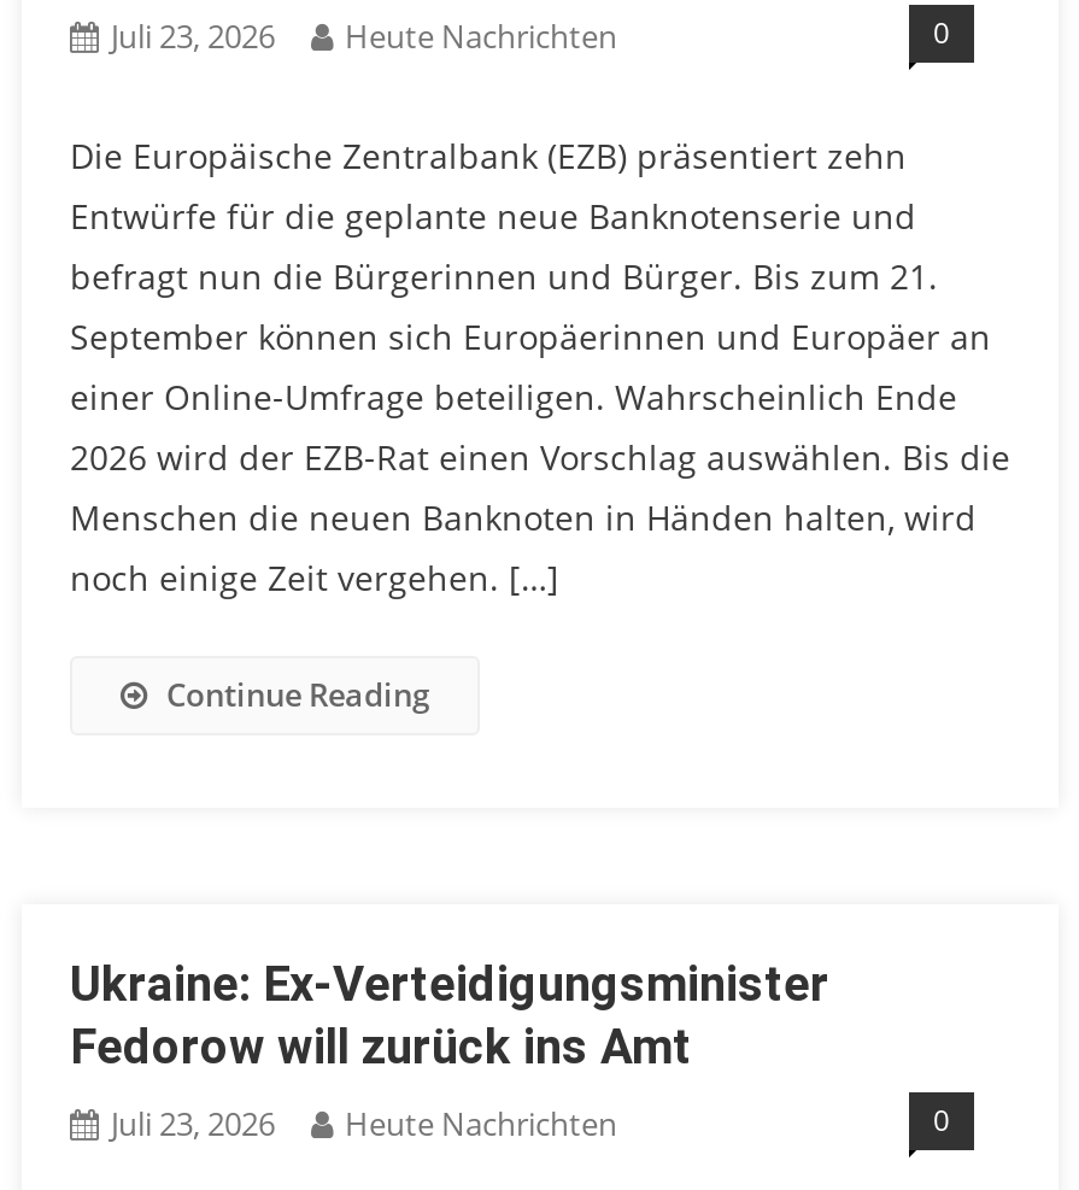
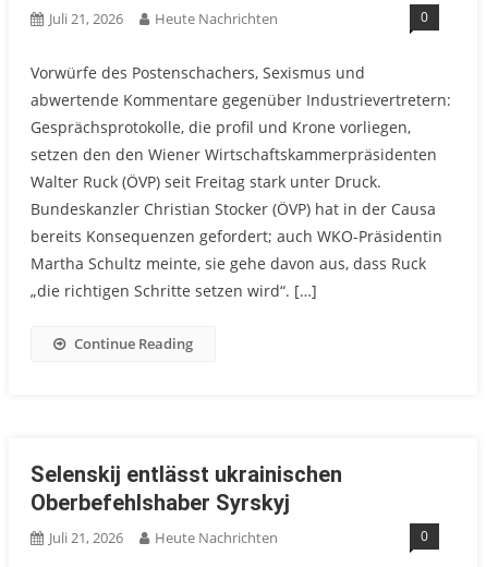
[111,14,617,58] Juli 23, 2026 Heute Nachrichten -> [49,9,278,28] Juli 21, 2026 Heute Nachrichten
[70,133,1010,600] Die Europäische Zentralbank (EZB) präsentiert zehn | Entwürfe für die geplante neue Banknotenserie und | befragt nun die Bürgerinnen und Bürger. Bis zum 21. | September können sich Europäerinnen und Europäer an | einer Online-Umfrage beteiligen. Wahrscheinlich Ende | 2026 wird der EZB-Rat einen Vorschlag auswählen. Bis die | Menschen die neuen Banknoten in Händen halten, wird | noch einige Zeit vergehen. […] -> [31,62,451,301] Vorwürfe des Postenschachers, Sexismus und | abwertende Kommentare gegenüber Industrievertretern: | Gesprächsprotokolle, die profil und Krone vorliegen, | setzen den den Wiener Wirtschaftskammerpräsidenten | Walter Ruck (ÖVP) seit Freitag stark unter Druck. | Bundeskanzler Christian Stocker (ÖVP) hat in der Causa | bereits Konsequenzen gefordert; auch WKO-Präsidentin | Martha Schultz meinte, sie gehe davon aus, dass Ruck | „die richtigen Schritte setzen wird“. […]
[70,955,829,1075] Ukraine: Ex-Verteidigungsminister | Fedorow will zurück ins Amt -> [31,461,342,516] Selenskij entlässt ukrainischen | Oberbefehlshaber Syrskyj
[111,1102,617,1145] Juli 23, 2026 Heute Nachrichten -> [49,528,278,547] Juli 21, 2026 Heute Nachrichten

